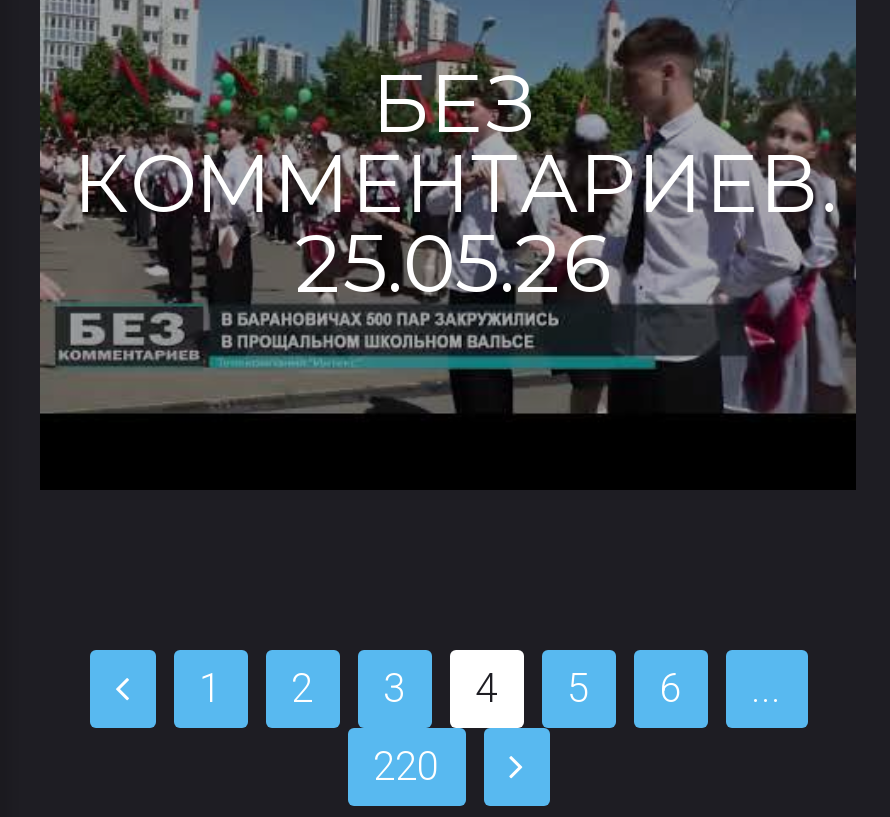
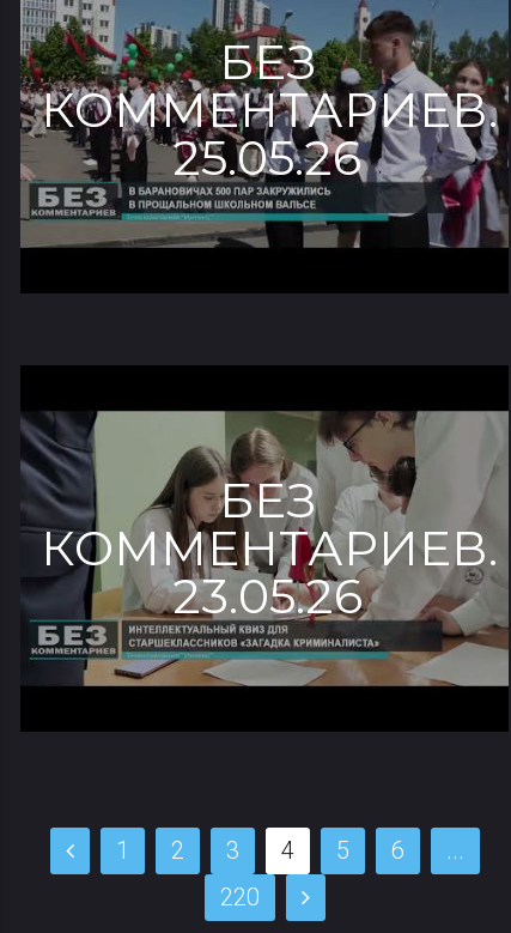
none -> [40,471,497,626] БЕЗ | КОММЕНТАРИЕВ. | 23.05.26

